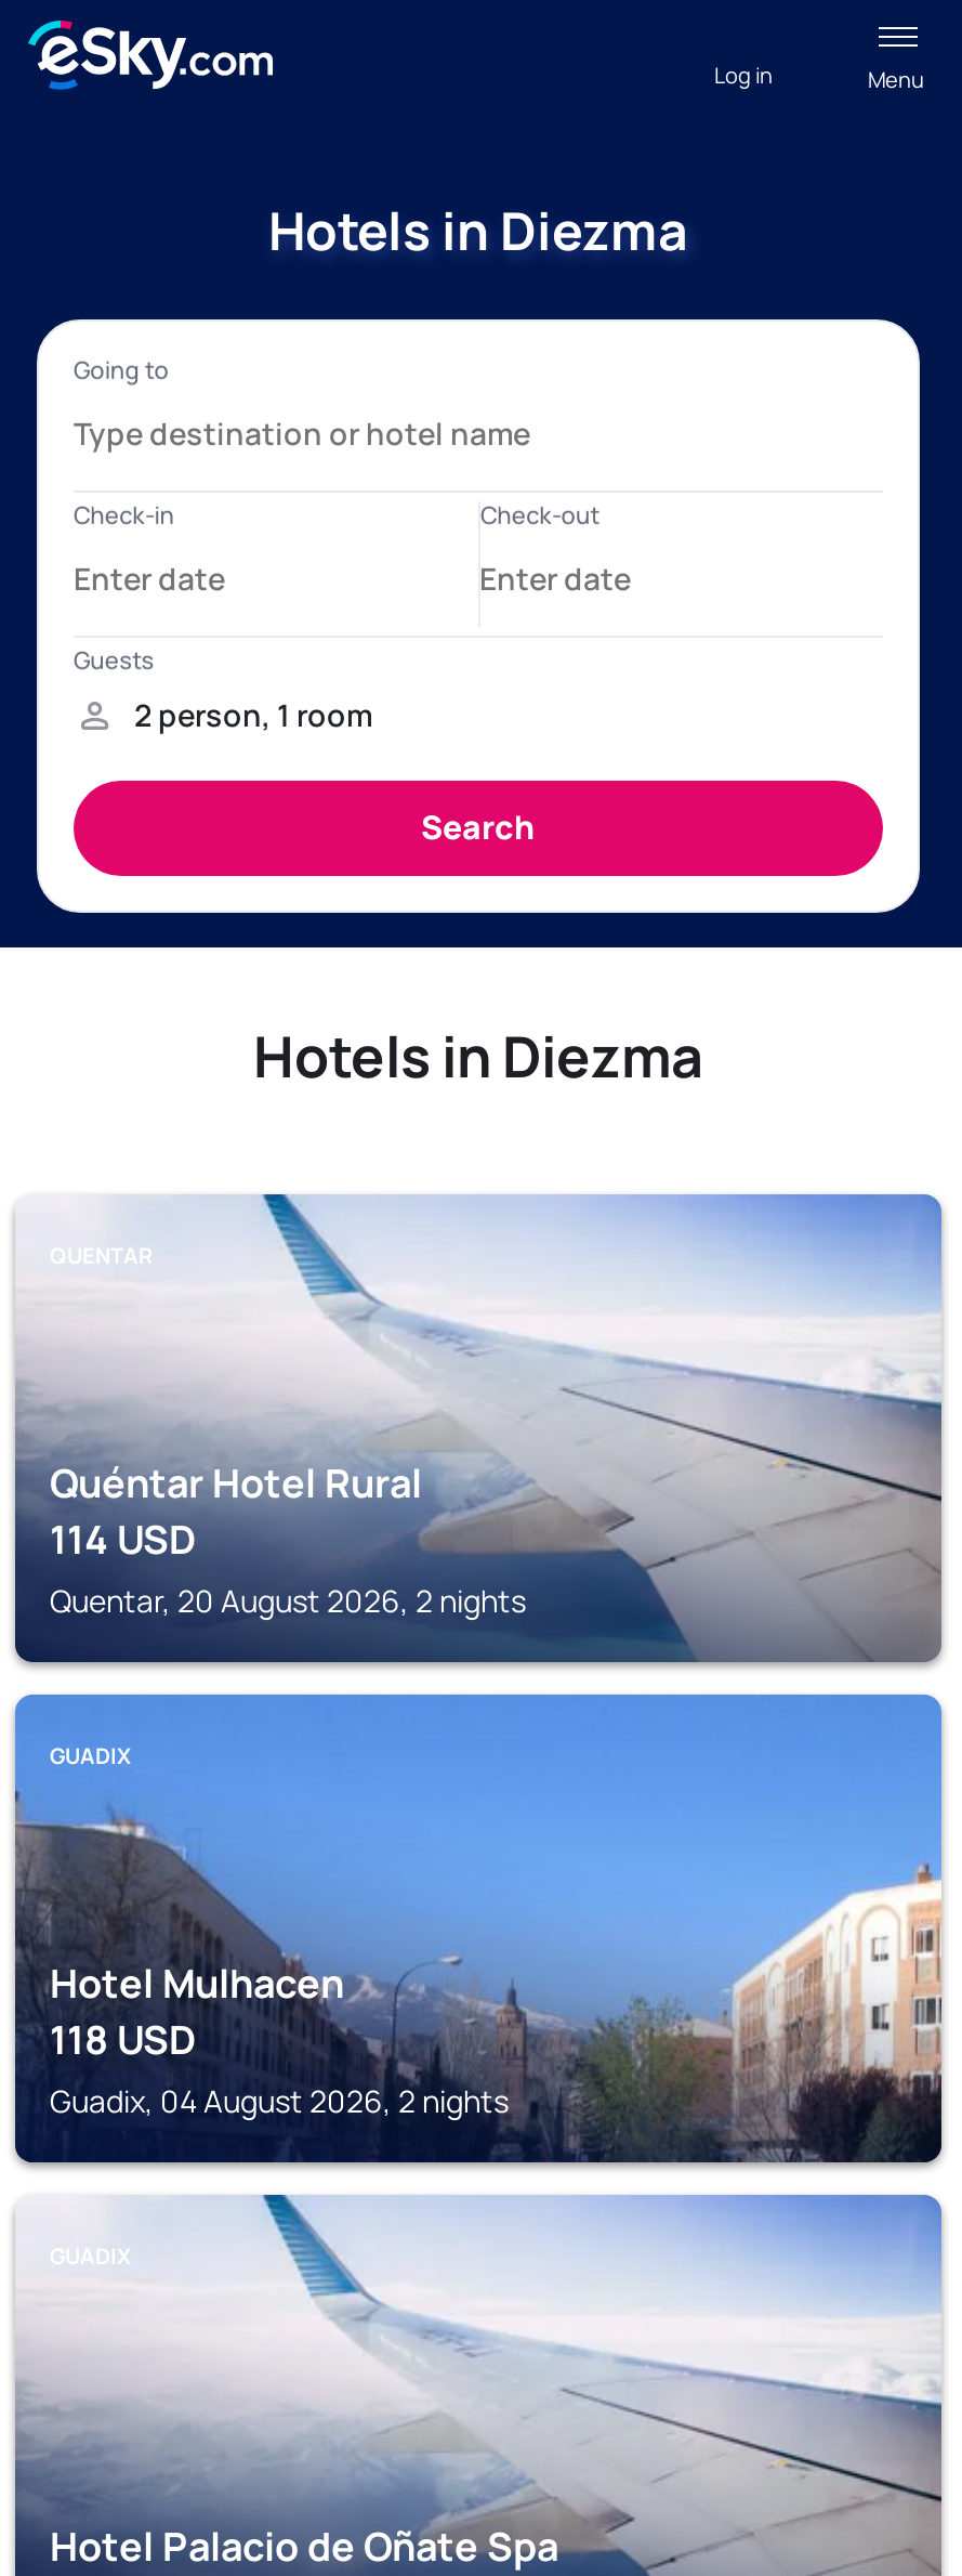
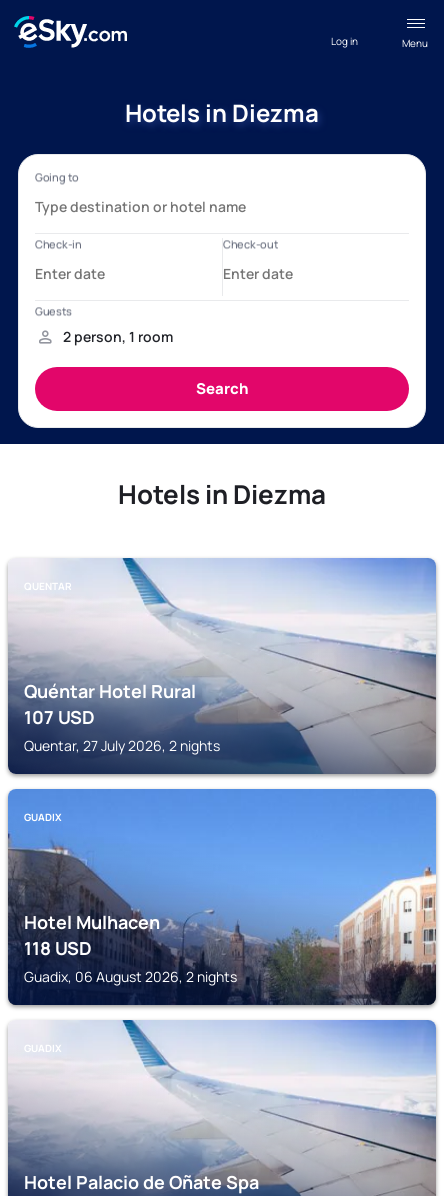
[50,1513,197,1565] 114 USD -> [24,705,95,729] 107 USD
[50,1580,526,1621] Quentar, 20 August 2026, 2 nights -> [24,736,220,755] Quentar, 27 July 2026, 2 nights
[50,2080,509,2121] Guadix, 04 August 2026, 2 nights -> [24,967,237,986] Guadix, 06 August 2026, 2 nights

